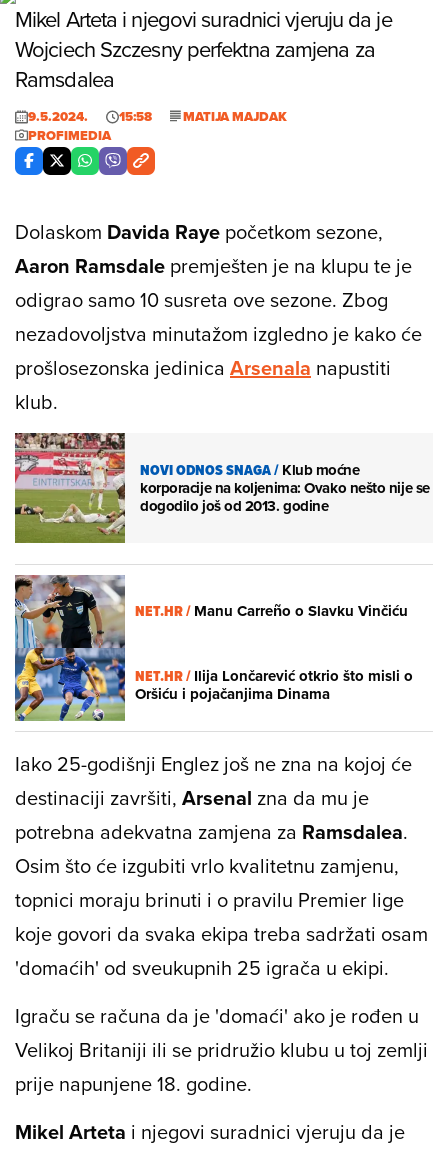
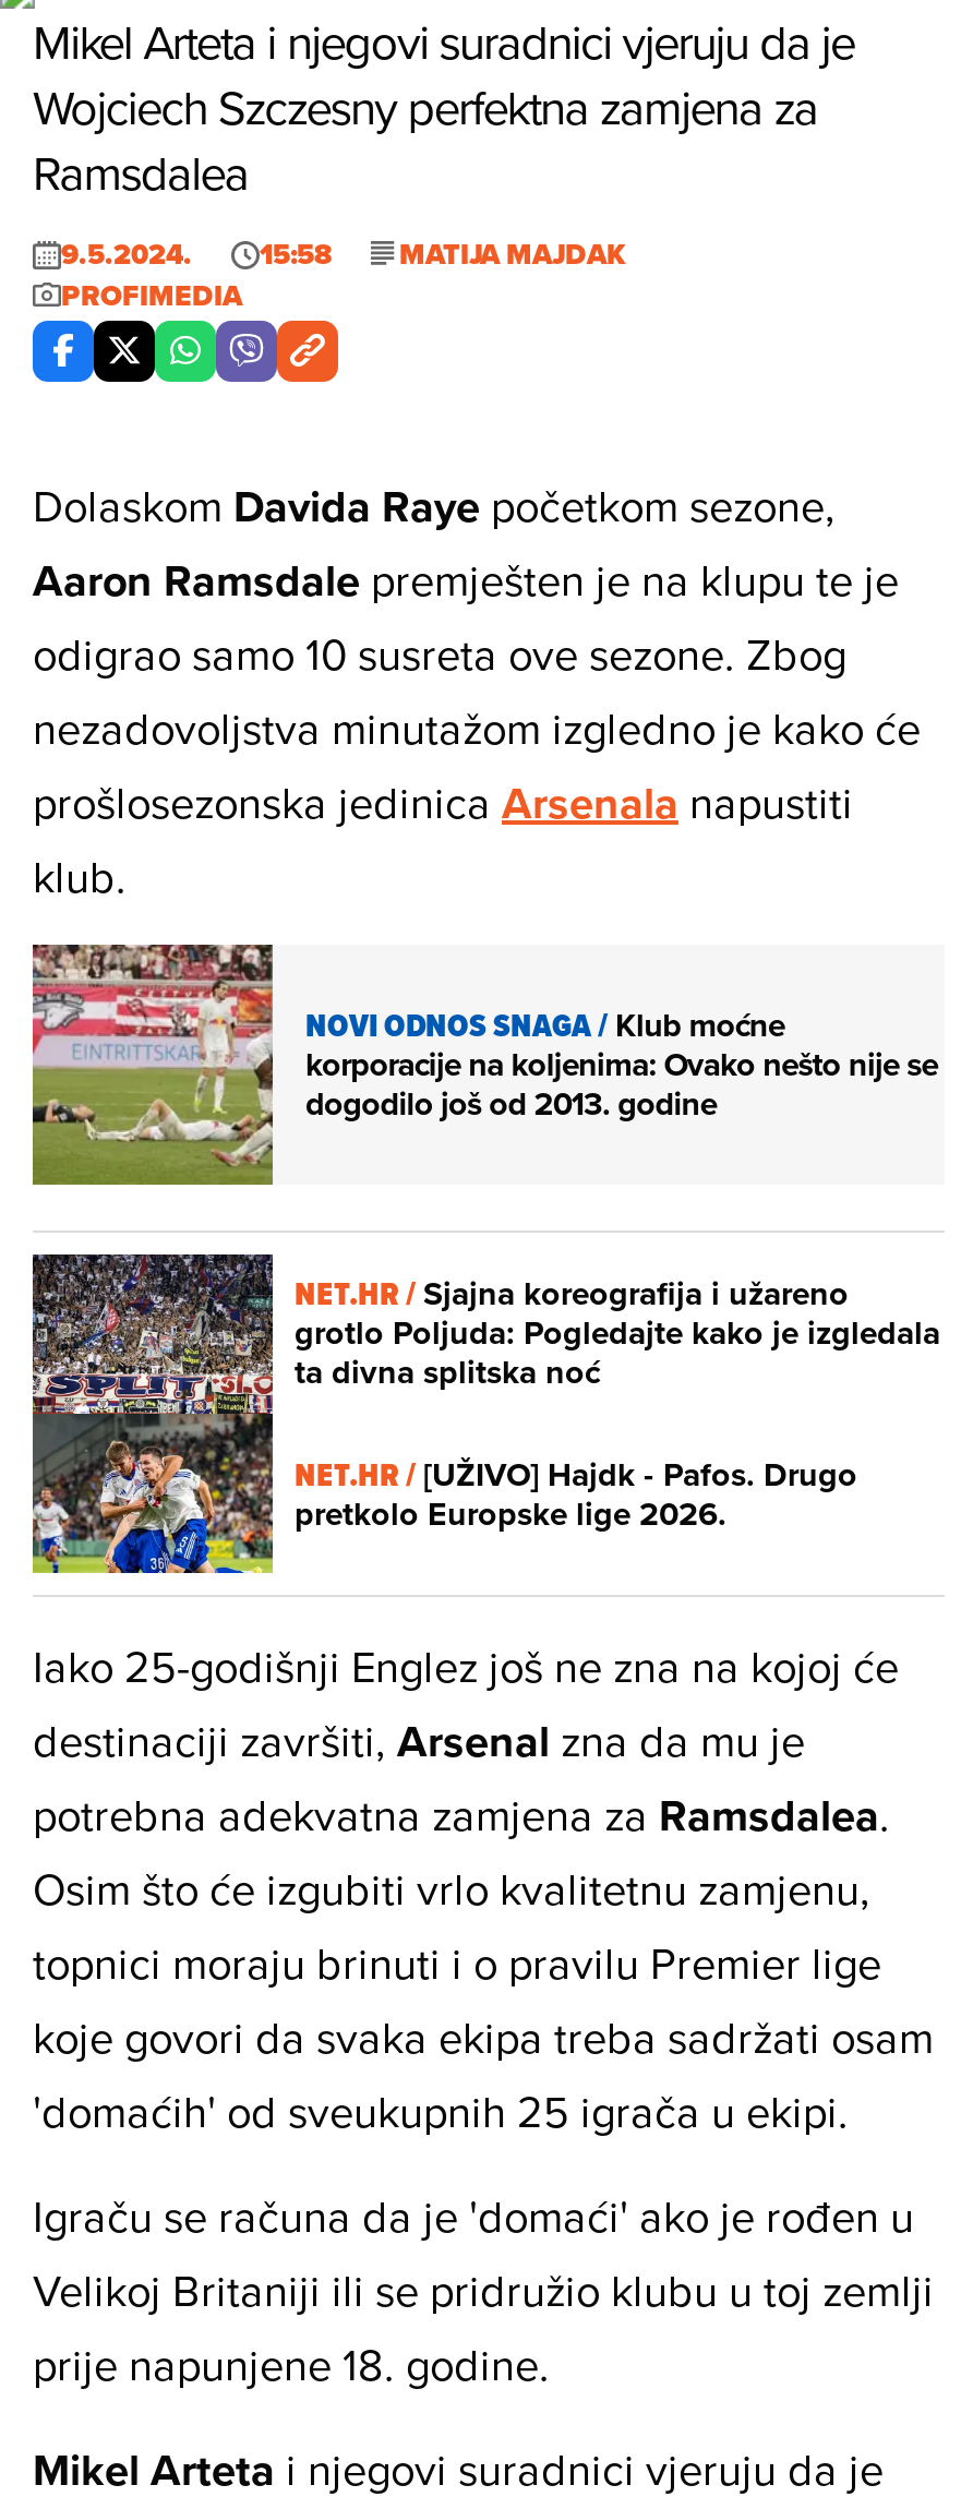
[14,574,408,722] [image] | NET.HR / Manu Carreño o Slavku Vinčiću -> [31,1252,940,1575] [image] | NET.HR / Sjajna koreografija i užareno | grotlo Poljuda: Pogledajte kako je izgledala | ta divna splitska noć
[135,665,413,705] NET.HR / Ilija Lončarević otkrio što misli o | Oršiću i pojačanjima Dinama -> [295,1450,857,1537] NET.HR / [UŽIVO] Hajdk - Pafos. Drugo | pretkolo Europske lige 2026.

